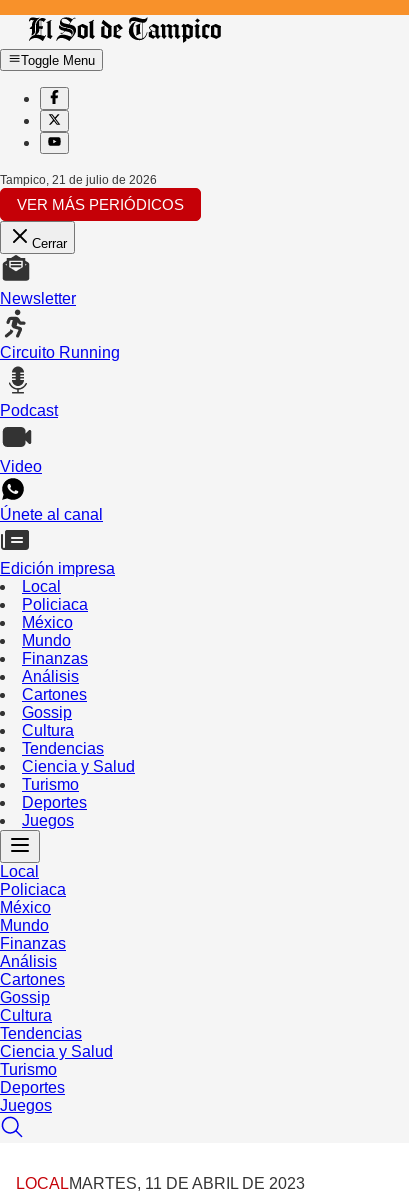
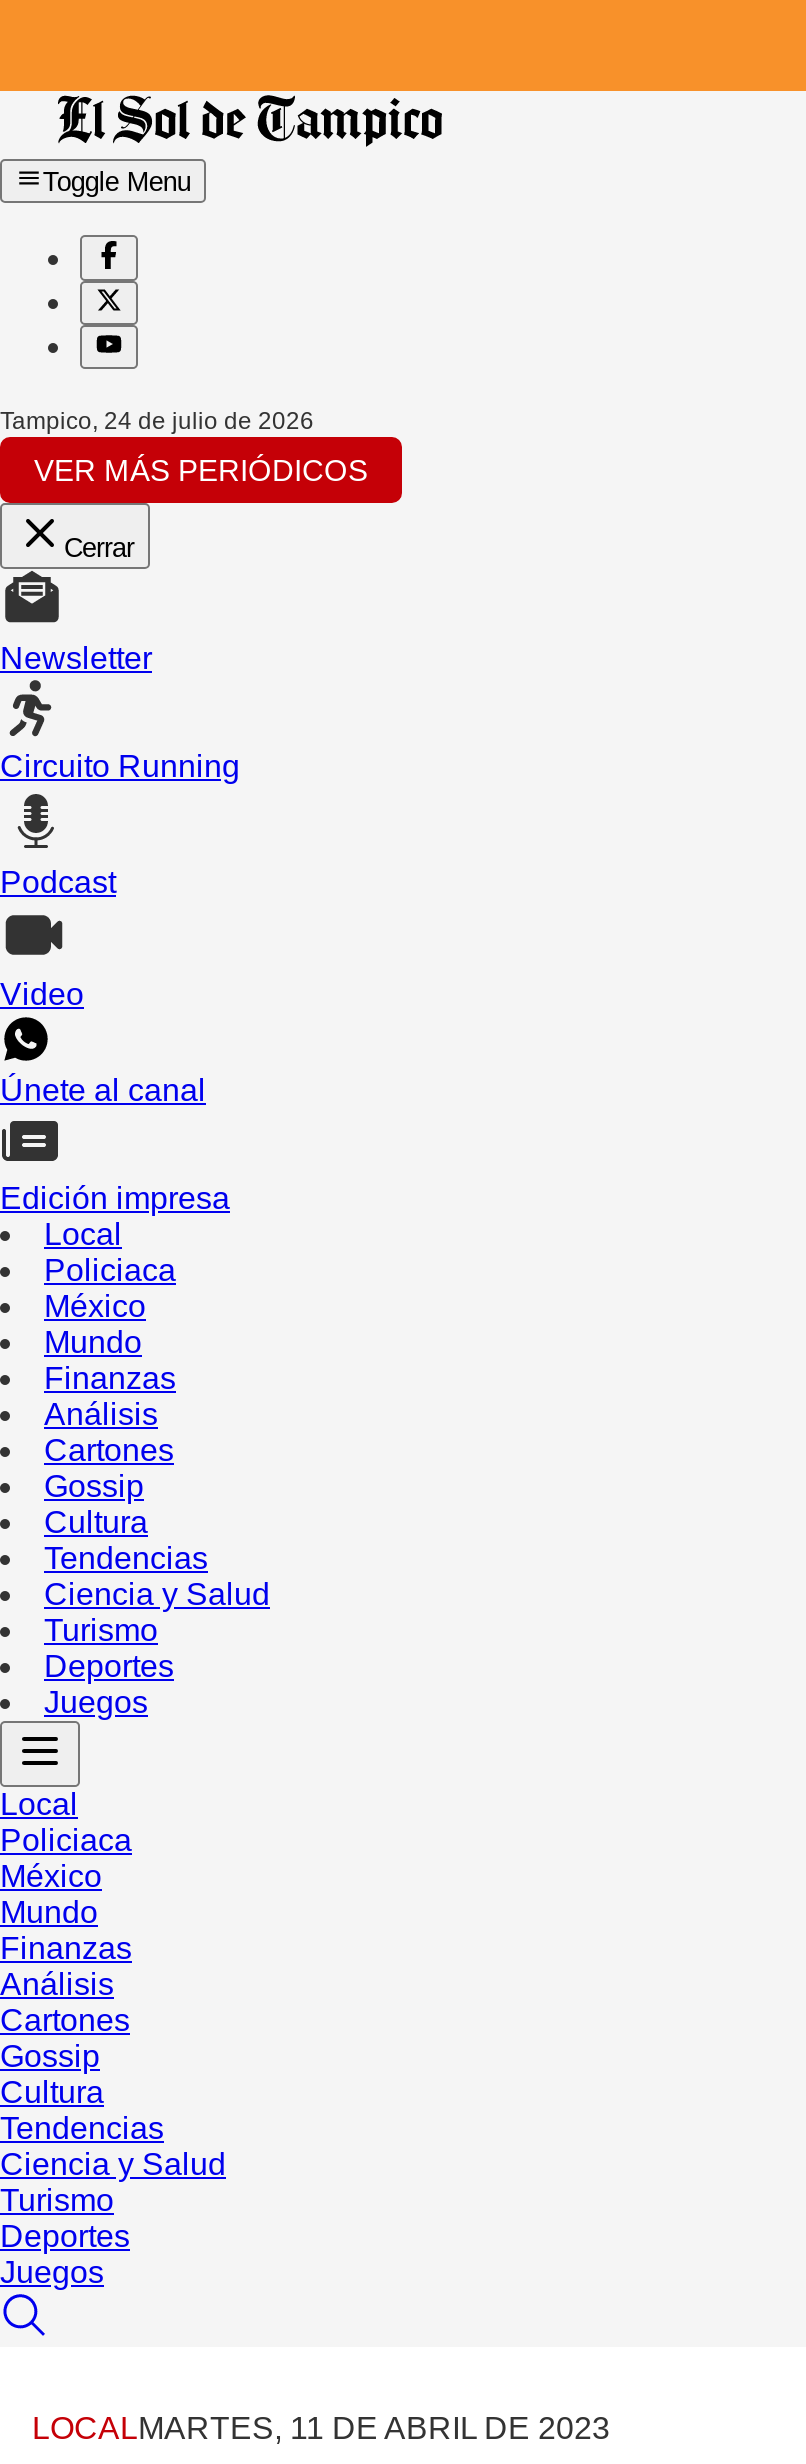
[0,173,157,187] Tampico, 21 de julio de 2026 -> [0,408,314,436] Tampico, 24 de julio de 2026

